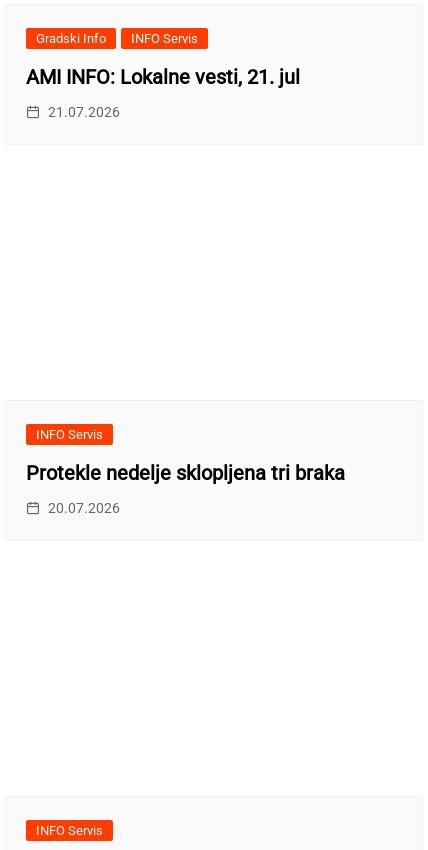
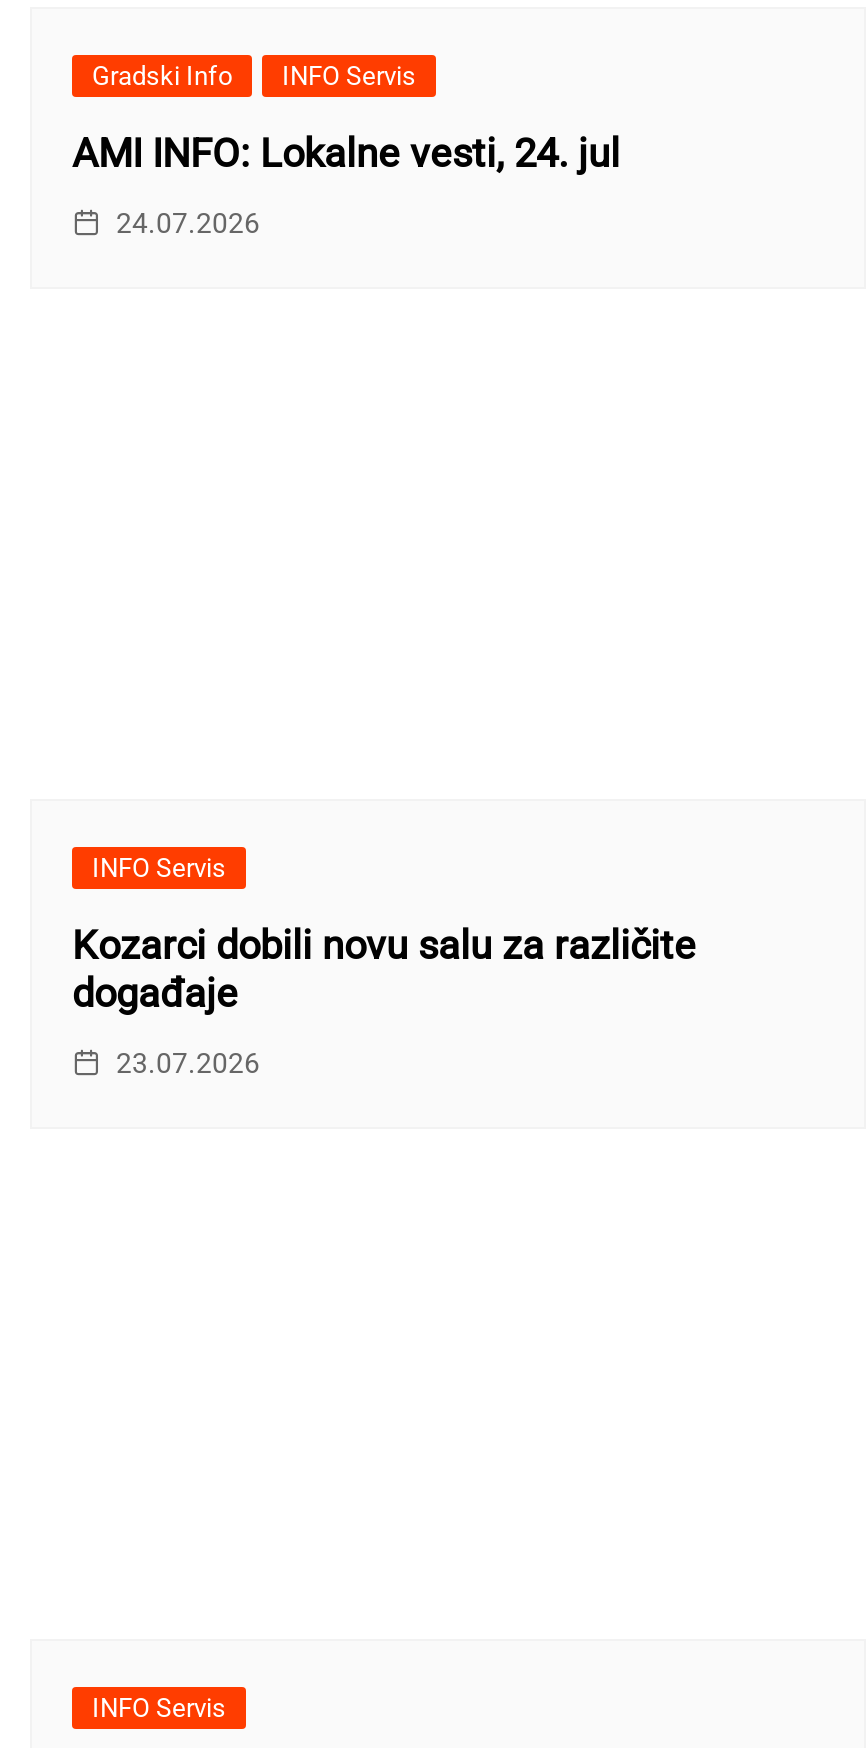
[26,65,300,89] AMI INFO: Lokalne vesti, 21. jul -> [72,128,620,176] AMI INFO: Lokalne vesti, 24. jul
[48,104,120,120] 21.07.2026 -> [116,206,260,238] 24.07.2026
[26,461,345,485] Protekle nedelje sklopljena tri braka -> [72,921,696,1017] Kozarci dobili novu salu za različite | događaje
[48,500,120,516] 20.07.2026 -> [116,1047,260,1079] 23.07.2026

